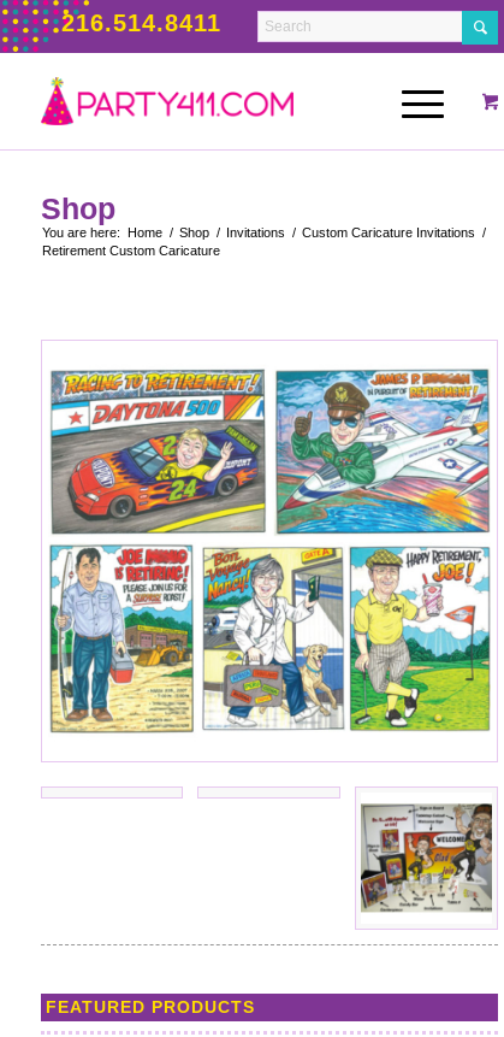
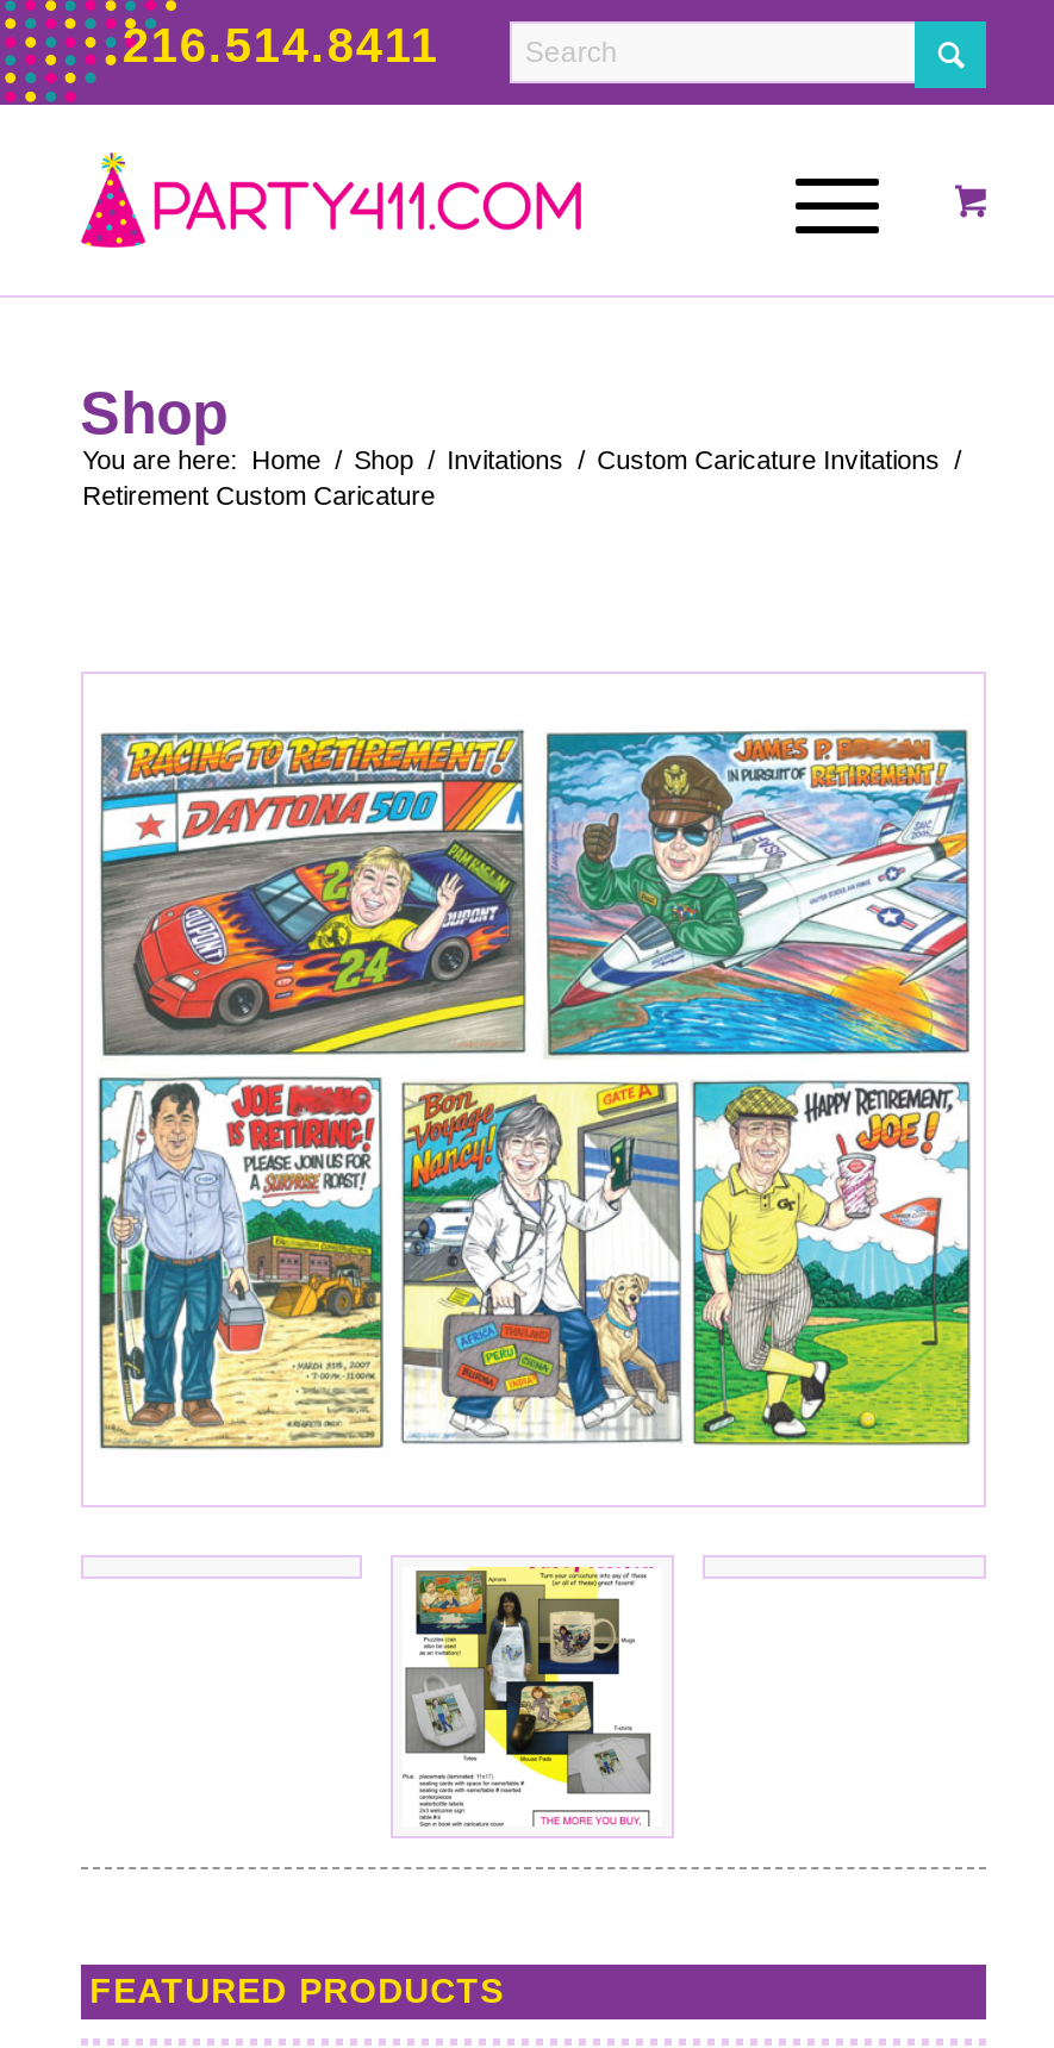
none -> [391,1565,653,1838] [image]
[360,802,493,913] [image] -> none

